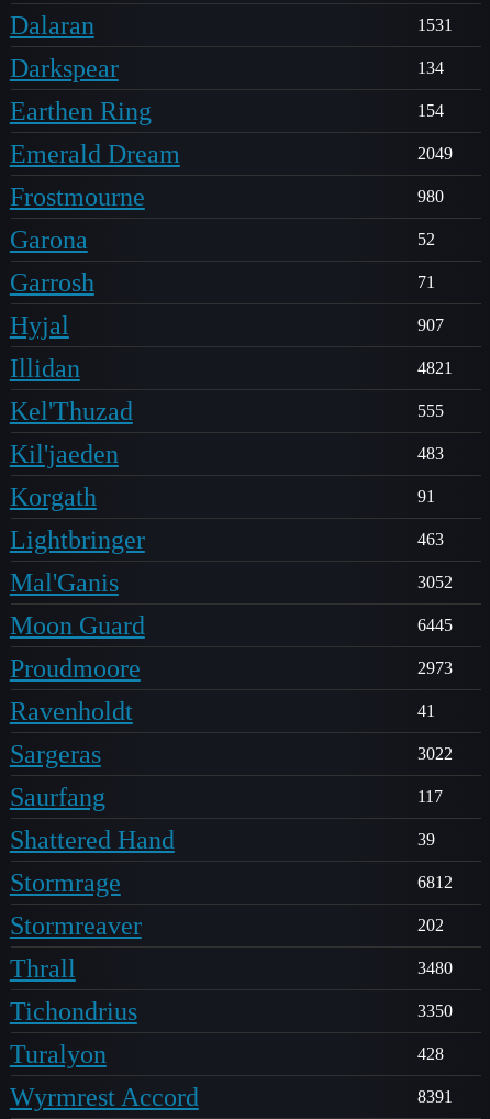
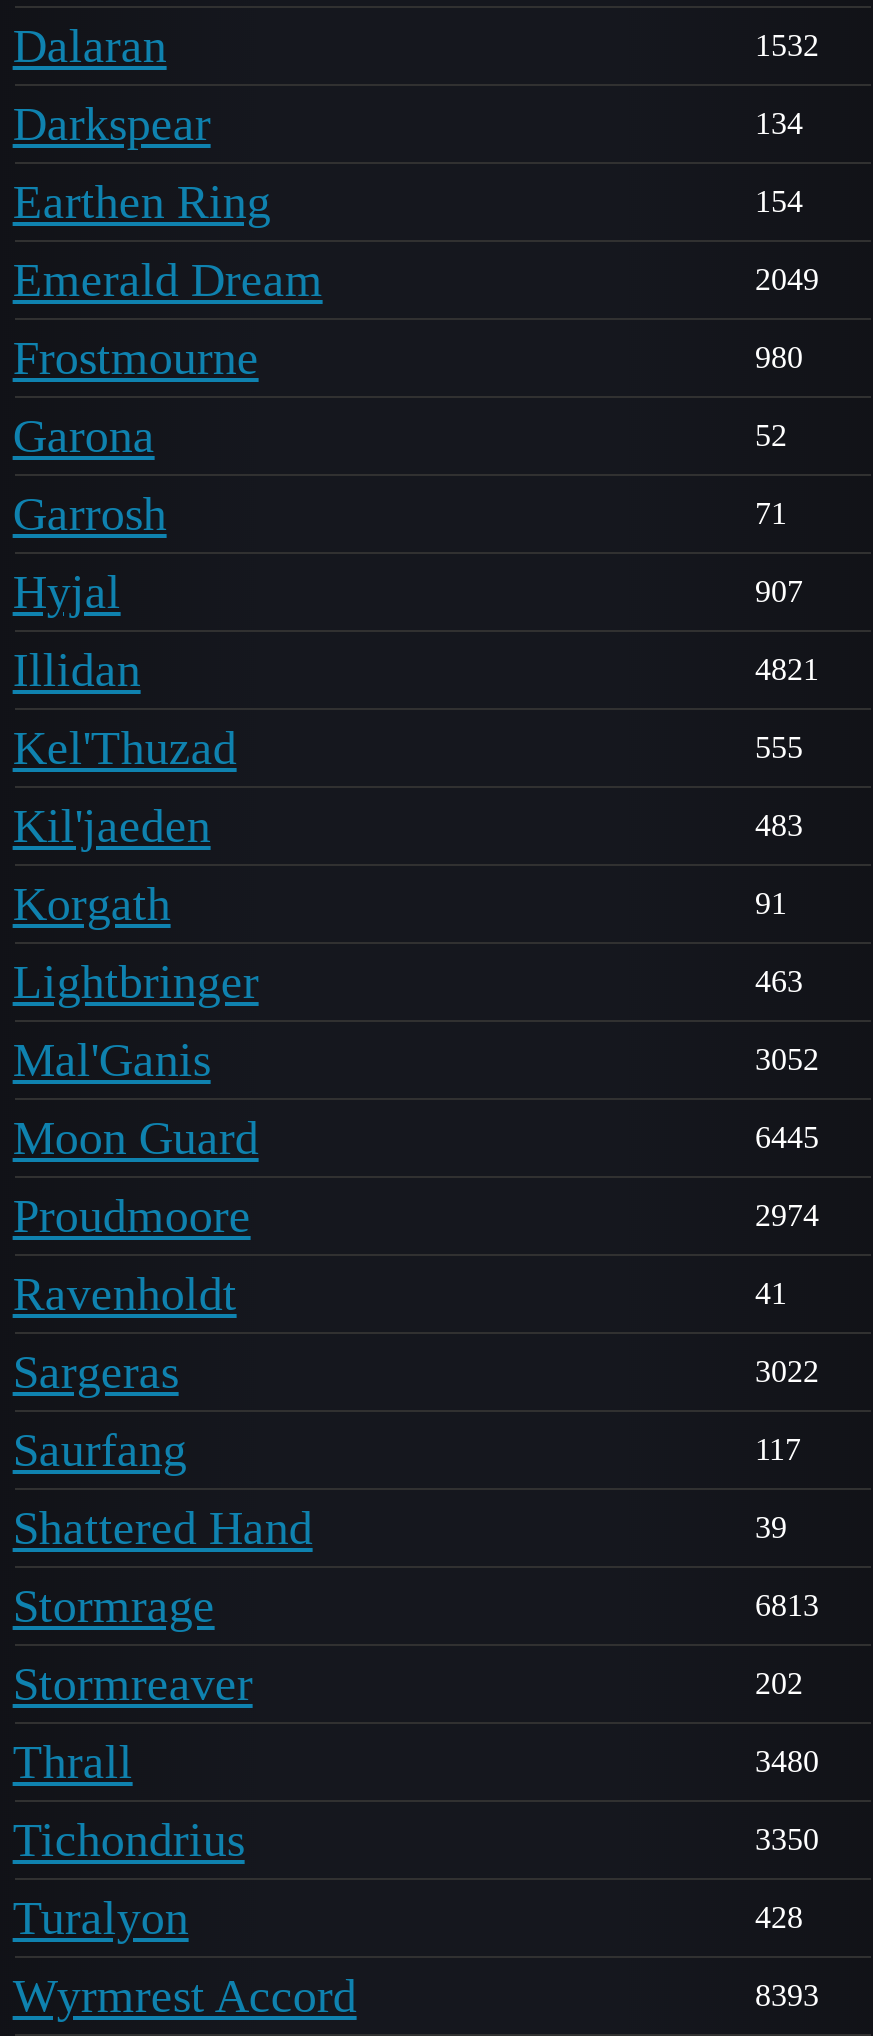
[417,15,453,34] 1531 -> [755,28,819,62] 1532
[417,658,453,677] 2973 -> [755,1198,819,1232] 2974
[417,873,453,891] 6812 -> [755,1588,819,1622] 6813
[417,1087,453,1106] 8391 -> [755,1978,819,2012] 8393

